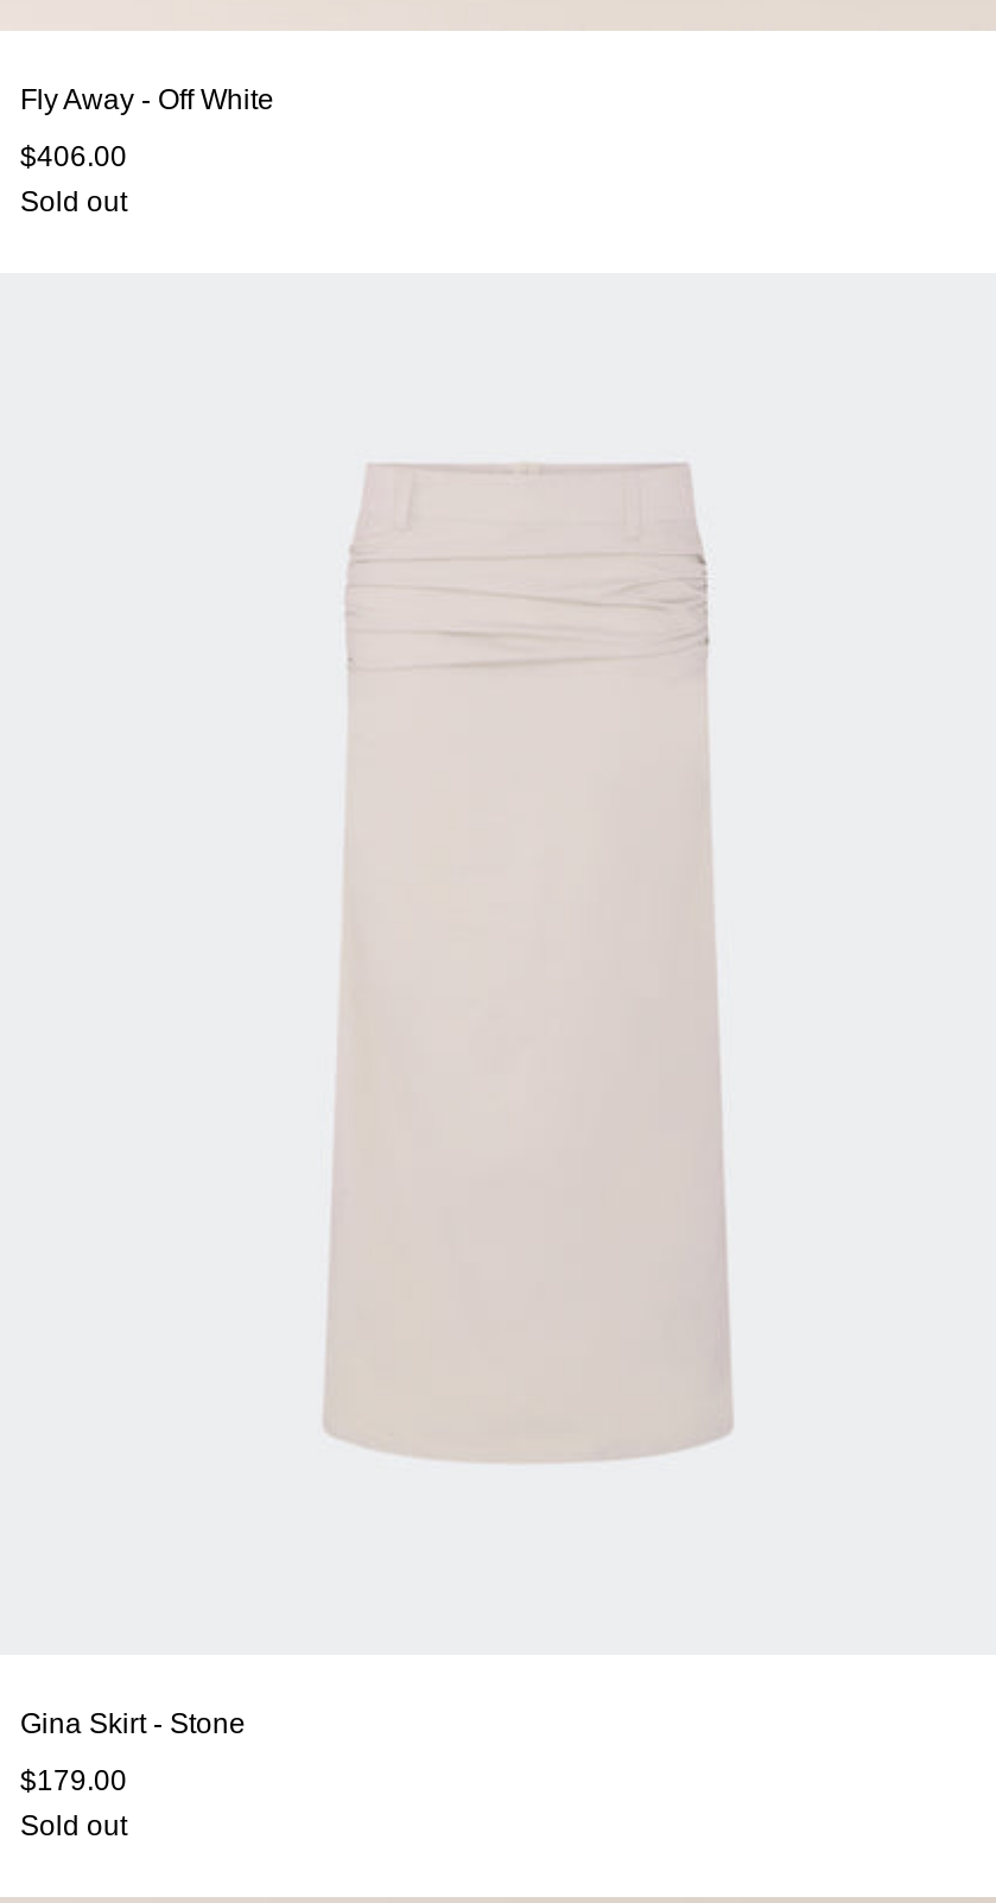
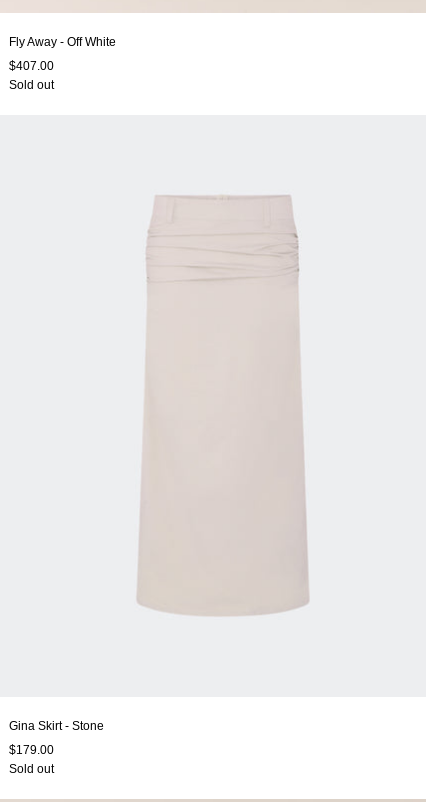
[20,140,127,173] $406.00 -> [9,59,54,73] $407.00

